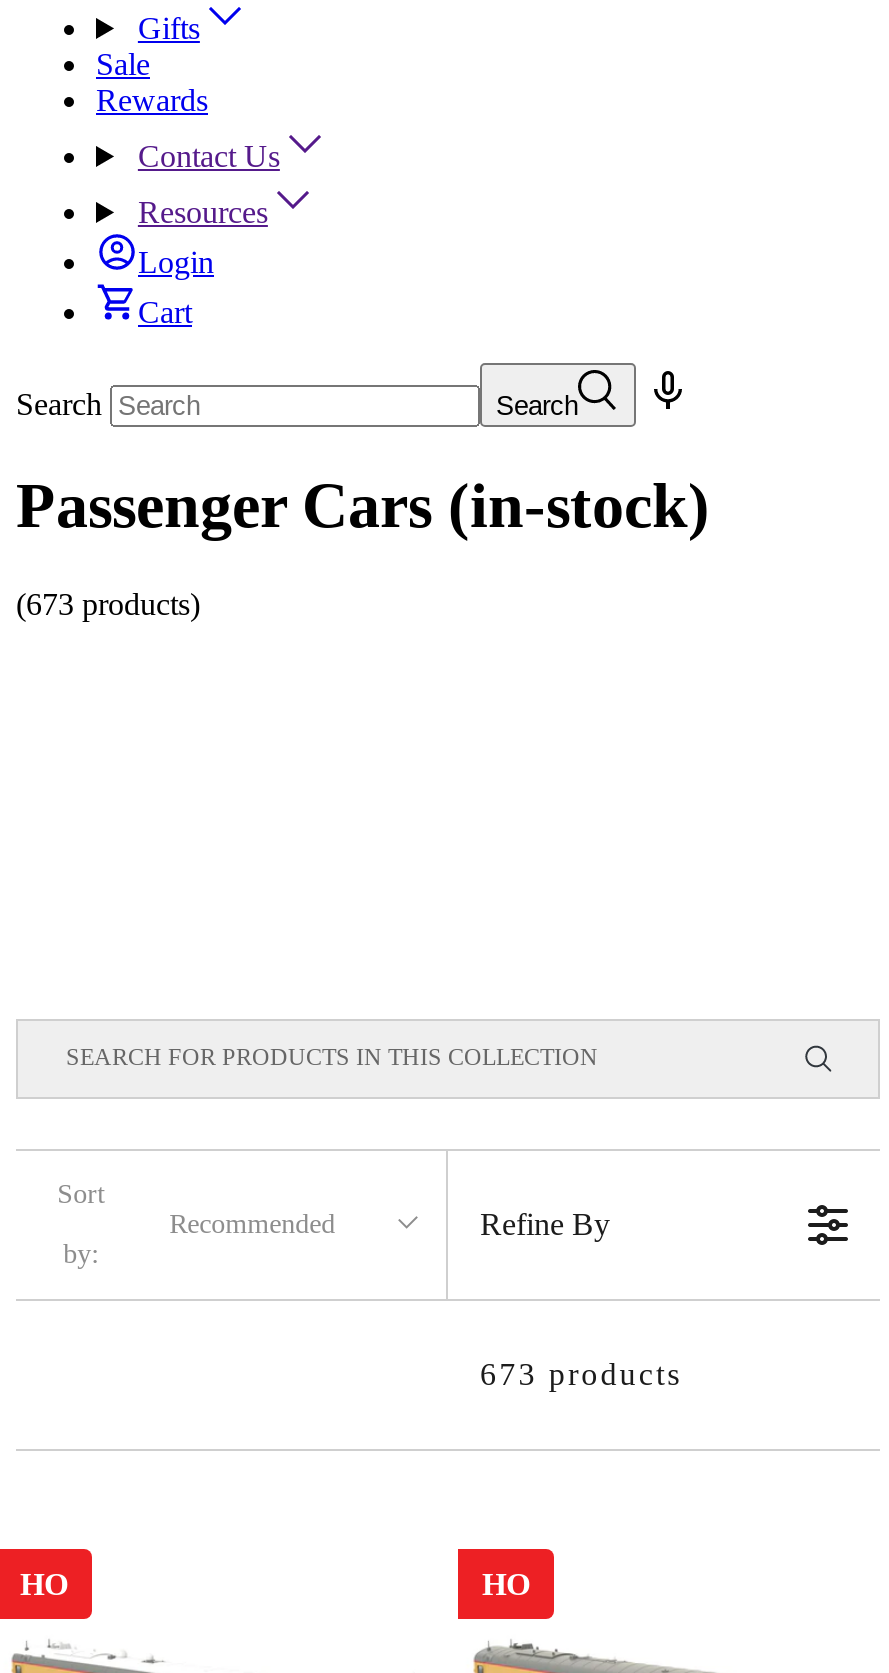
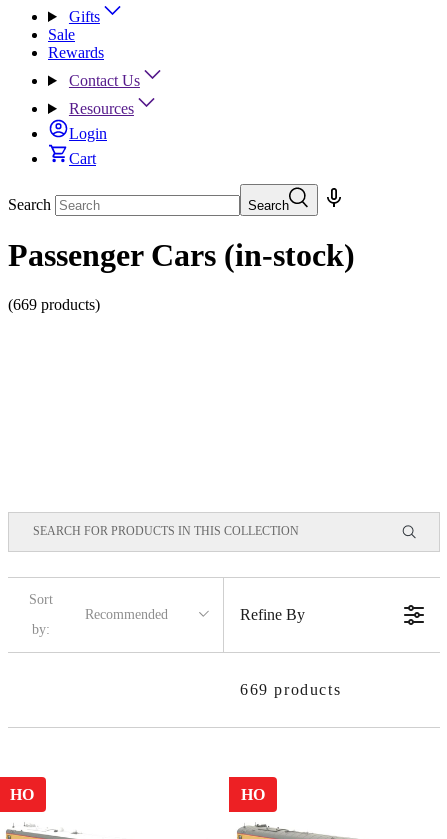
[16,587,200,621] (673 products) -> [8,296,100,313] (669 products)
[480,1357,682,1391] 673 products -> [240,681,341,698] 669 products

